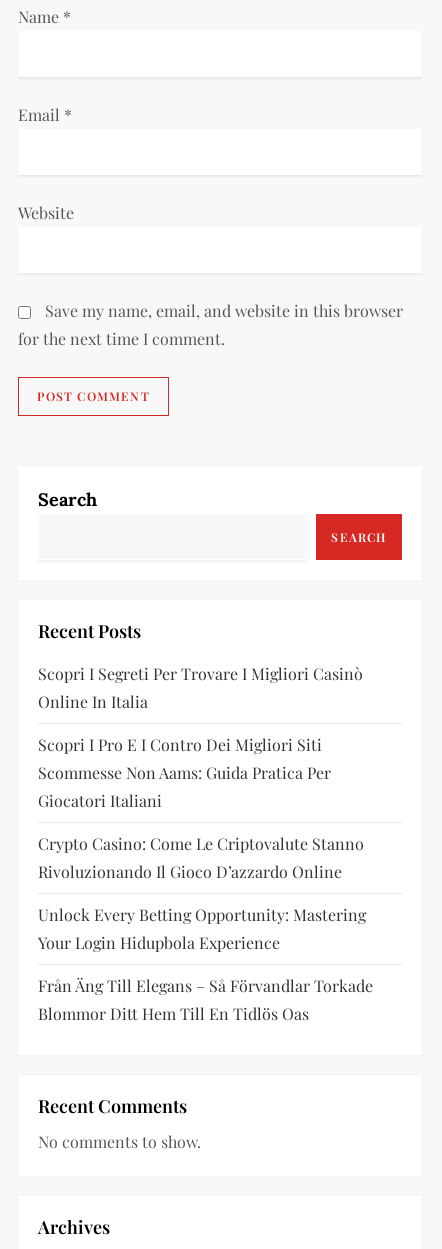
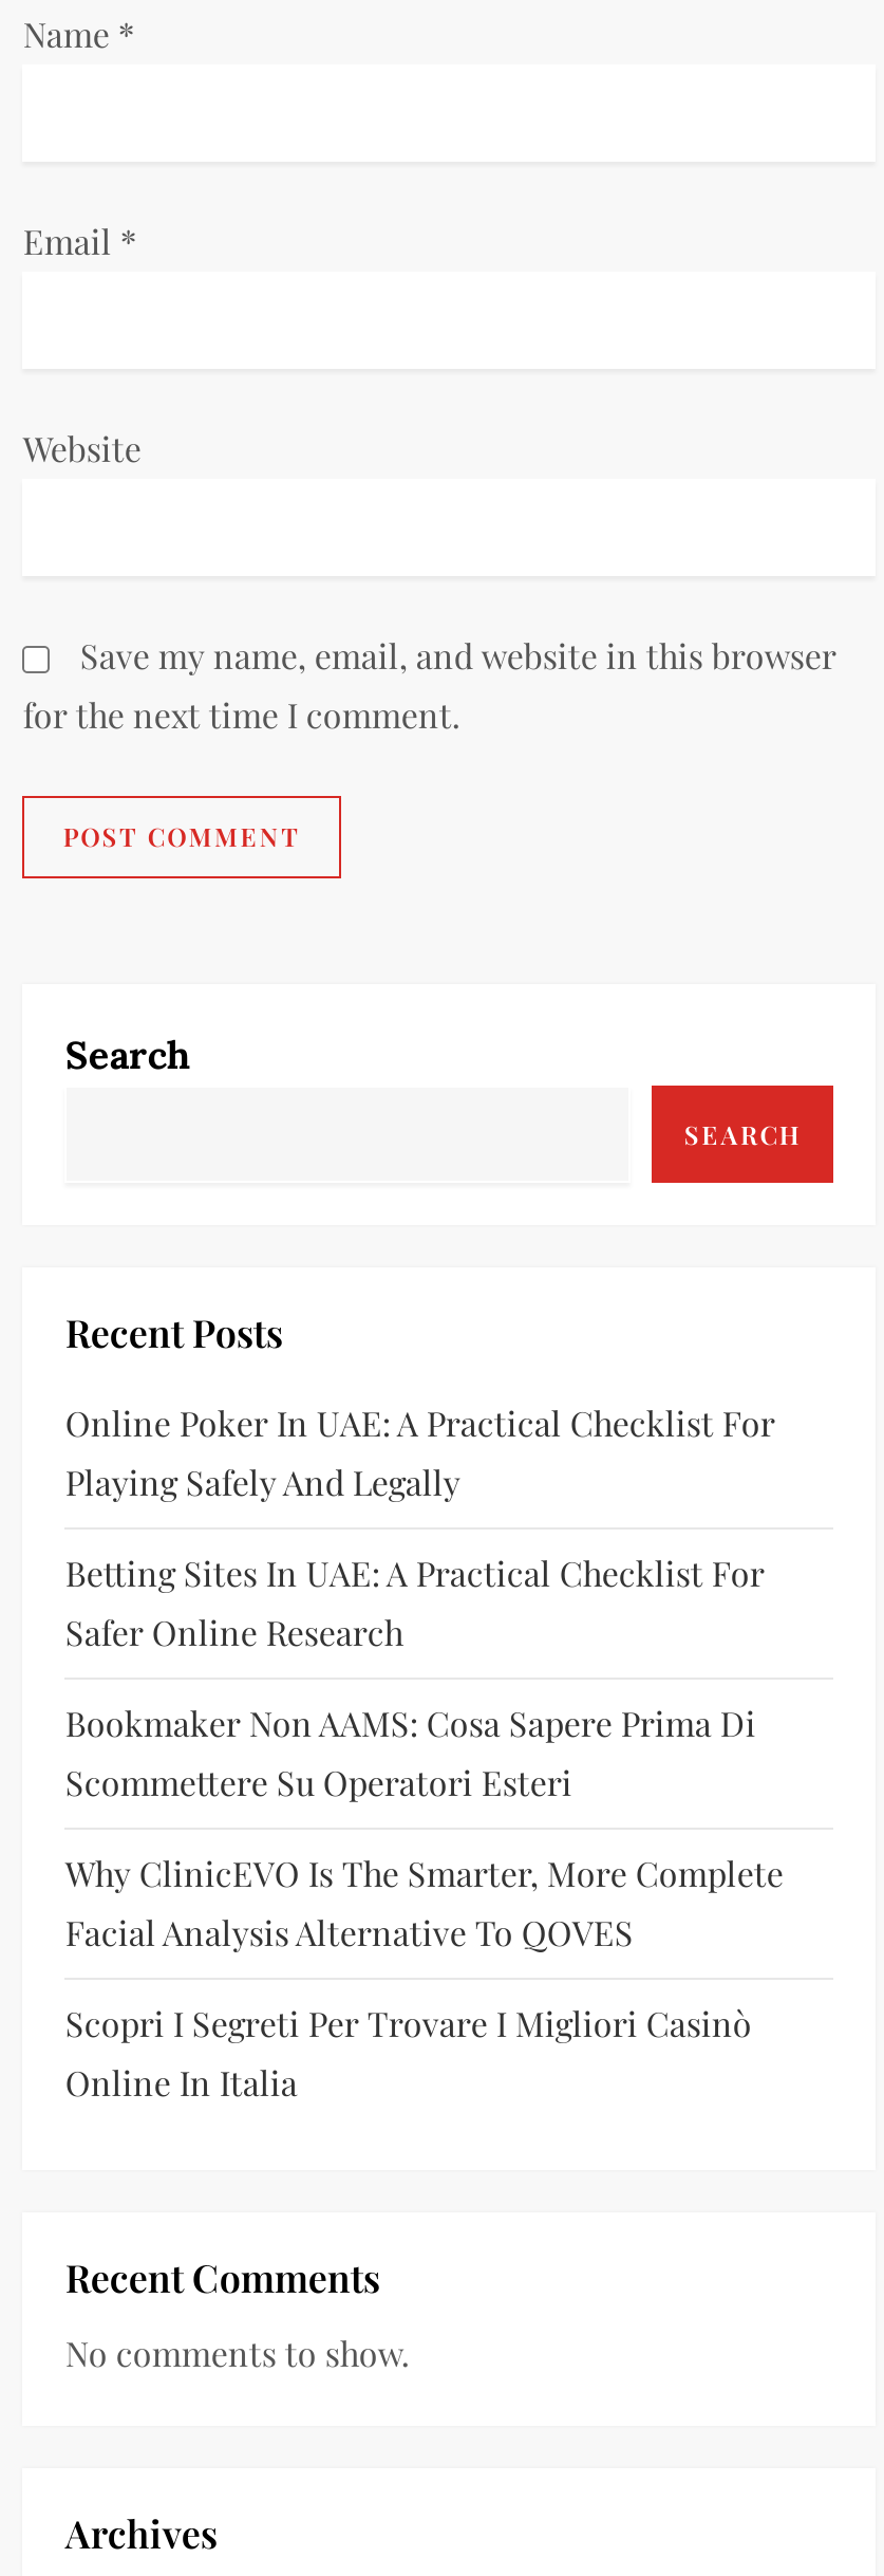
none -> [65,1401,783,1954] Online Poker In UAE: A Practical Checklist For | Playing Safely And Legally | Betting Sites In UAE: A Practical Checklist For | Safer Online Research | Bookmaker Non AAMS: Cosa Sapere Prima Di | Scommettere Su Operatori Esteri | Why ClinicEVO Is The Smarter, More Complete | Facial Analysis Alternative To QOVES
moved [38,663,363,712] -> [65,2001,752,2105]: Scopri I Segreti Per Trovare I Migliori Casinò | Online In Italia
[38,734,373,1024] Scopri I Pro E I Contro Dei Migliori Siti | Scommesse Non Aams: Guida Pratica Per | Giocatori Italiani | Crypto Casino: Come Le Criptovalute Stanno | Rivoluzionando Il Gioco D’azzardo Online | Unlock Every Betting Opportunity: Mastering | Your Login Hidupbola Experience | Från Äng Till Elegans – Så Förvandlar Torkade | Blommor Ditt Hem Till En Tidlös Oas -> none

